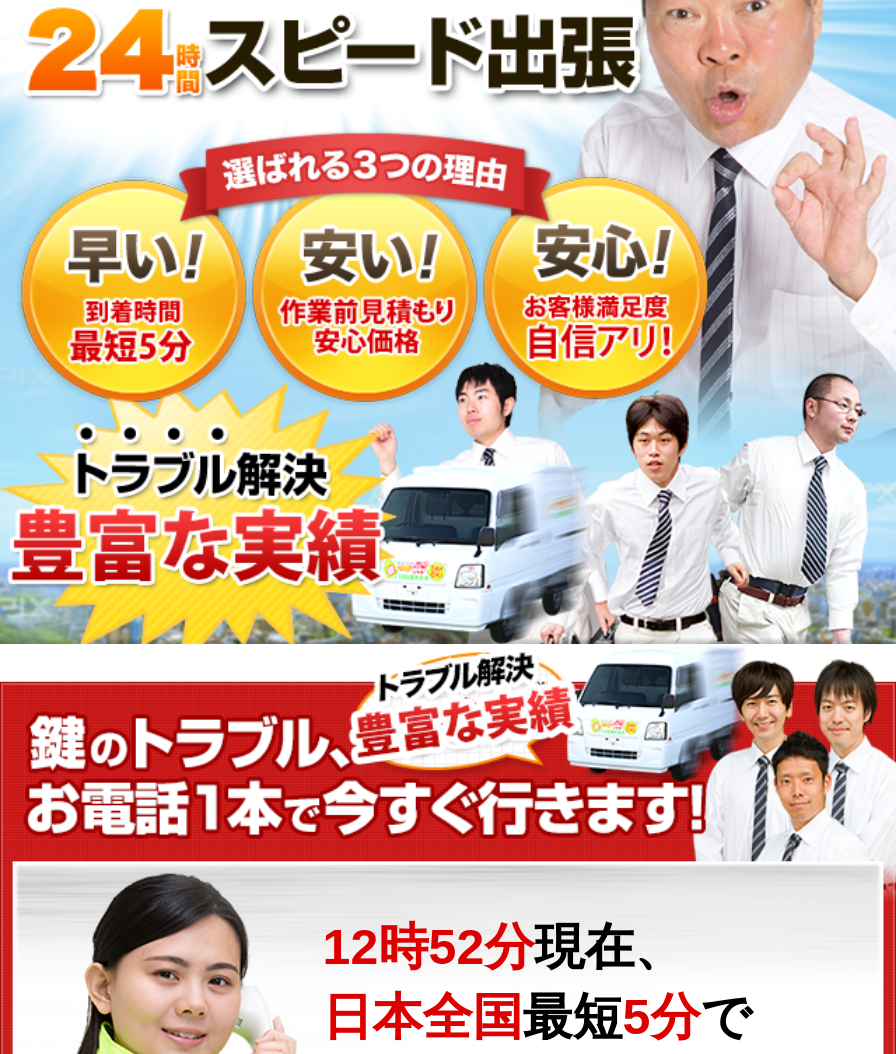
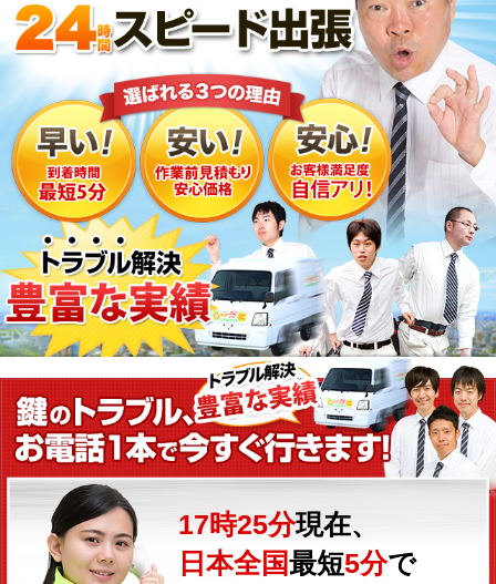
[323,919,685,975] 12時52分現在、 -> [179,509,379,540] 17時25分現在、

